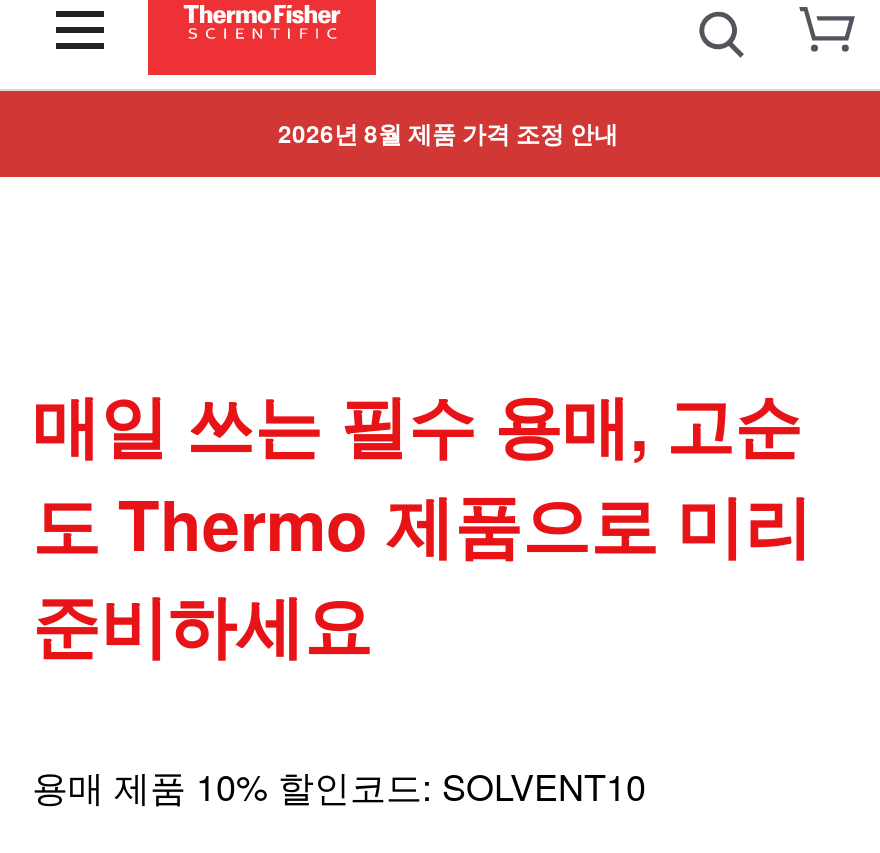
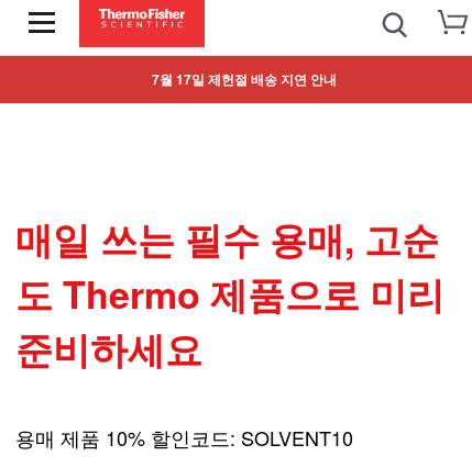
[278,115,618,151] 2026년 8월 제품 가격 조정 안내 -> [152,69,337,89] 7월 17일 제헌절 배송 지연 안내

